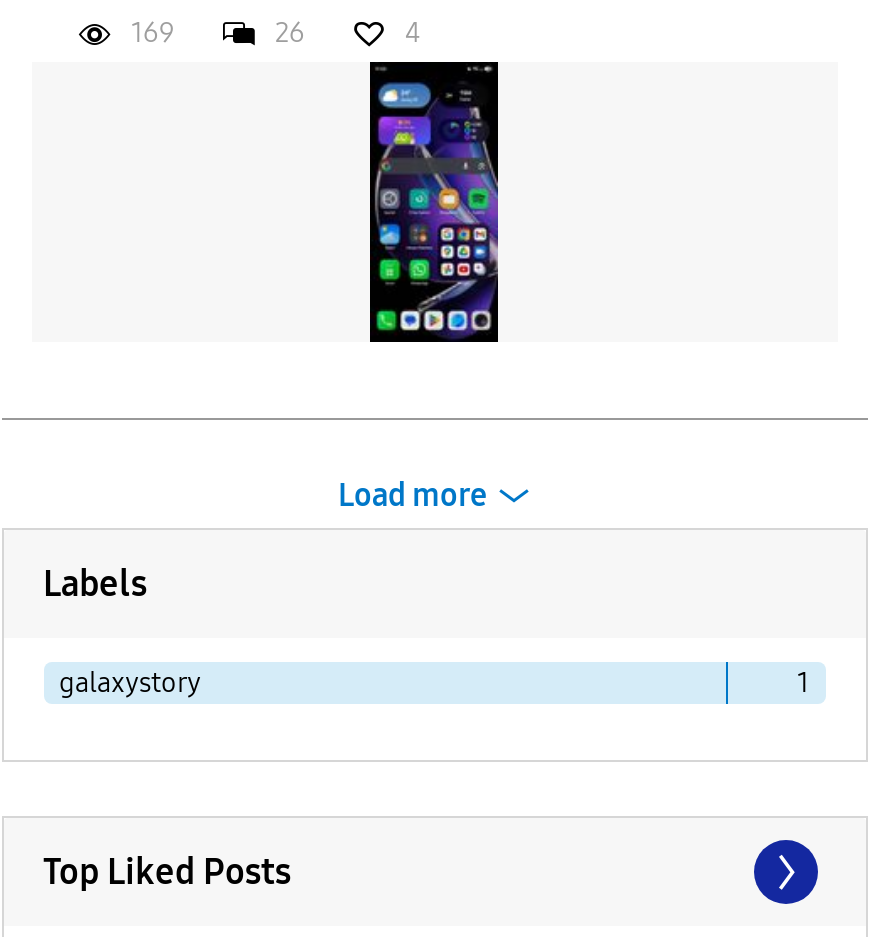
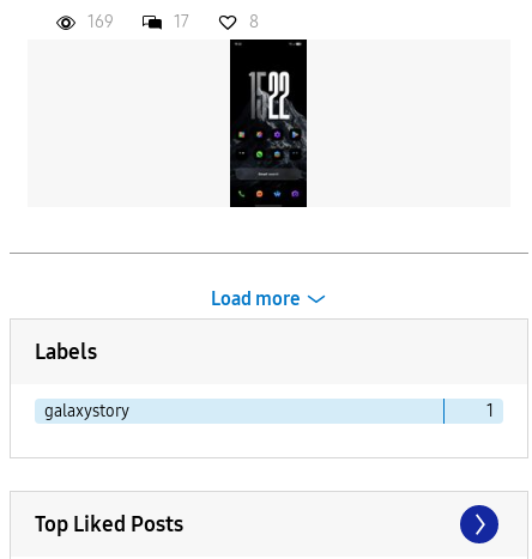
[275,17,305,51] 26 -> [173,12,189,33] 17
[405,17,421,51] 4 -> [249,12,258,33] 8
[374,80,500,340] [image] -> [232,43,308,206] [image]

